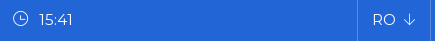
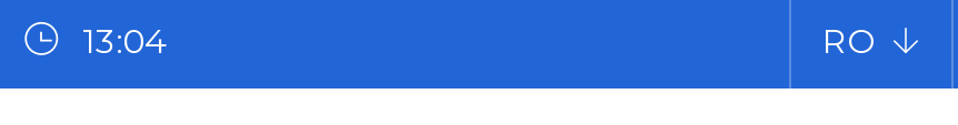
[35,10,73,29] 15:41 -> [73,20,167,62] 13:04

